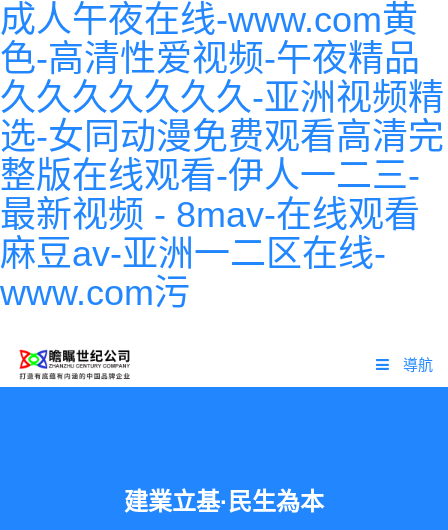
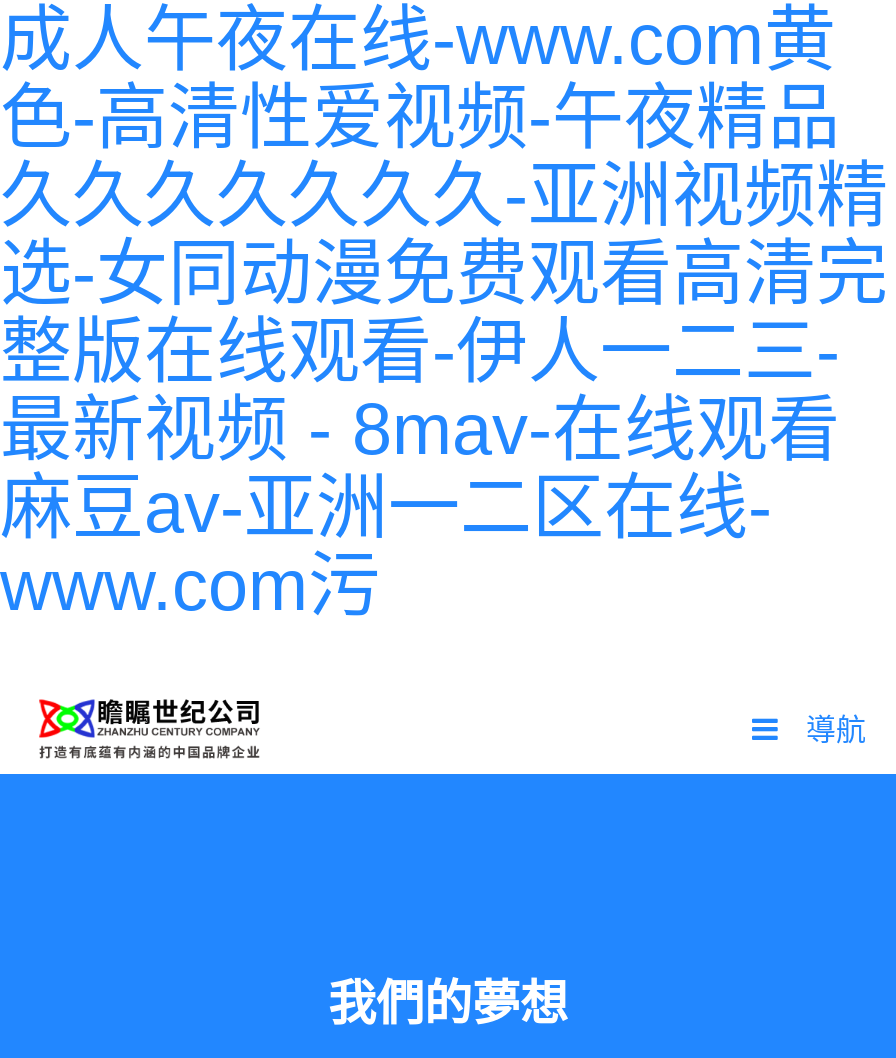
[124,488,324,515] 建業立基·民生為本 -> [328,976,568,1030] 我們的夢想

